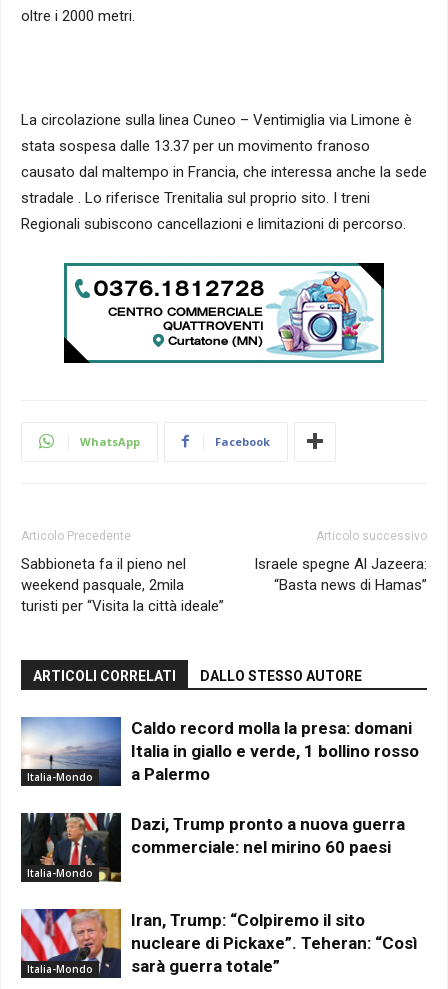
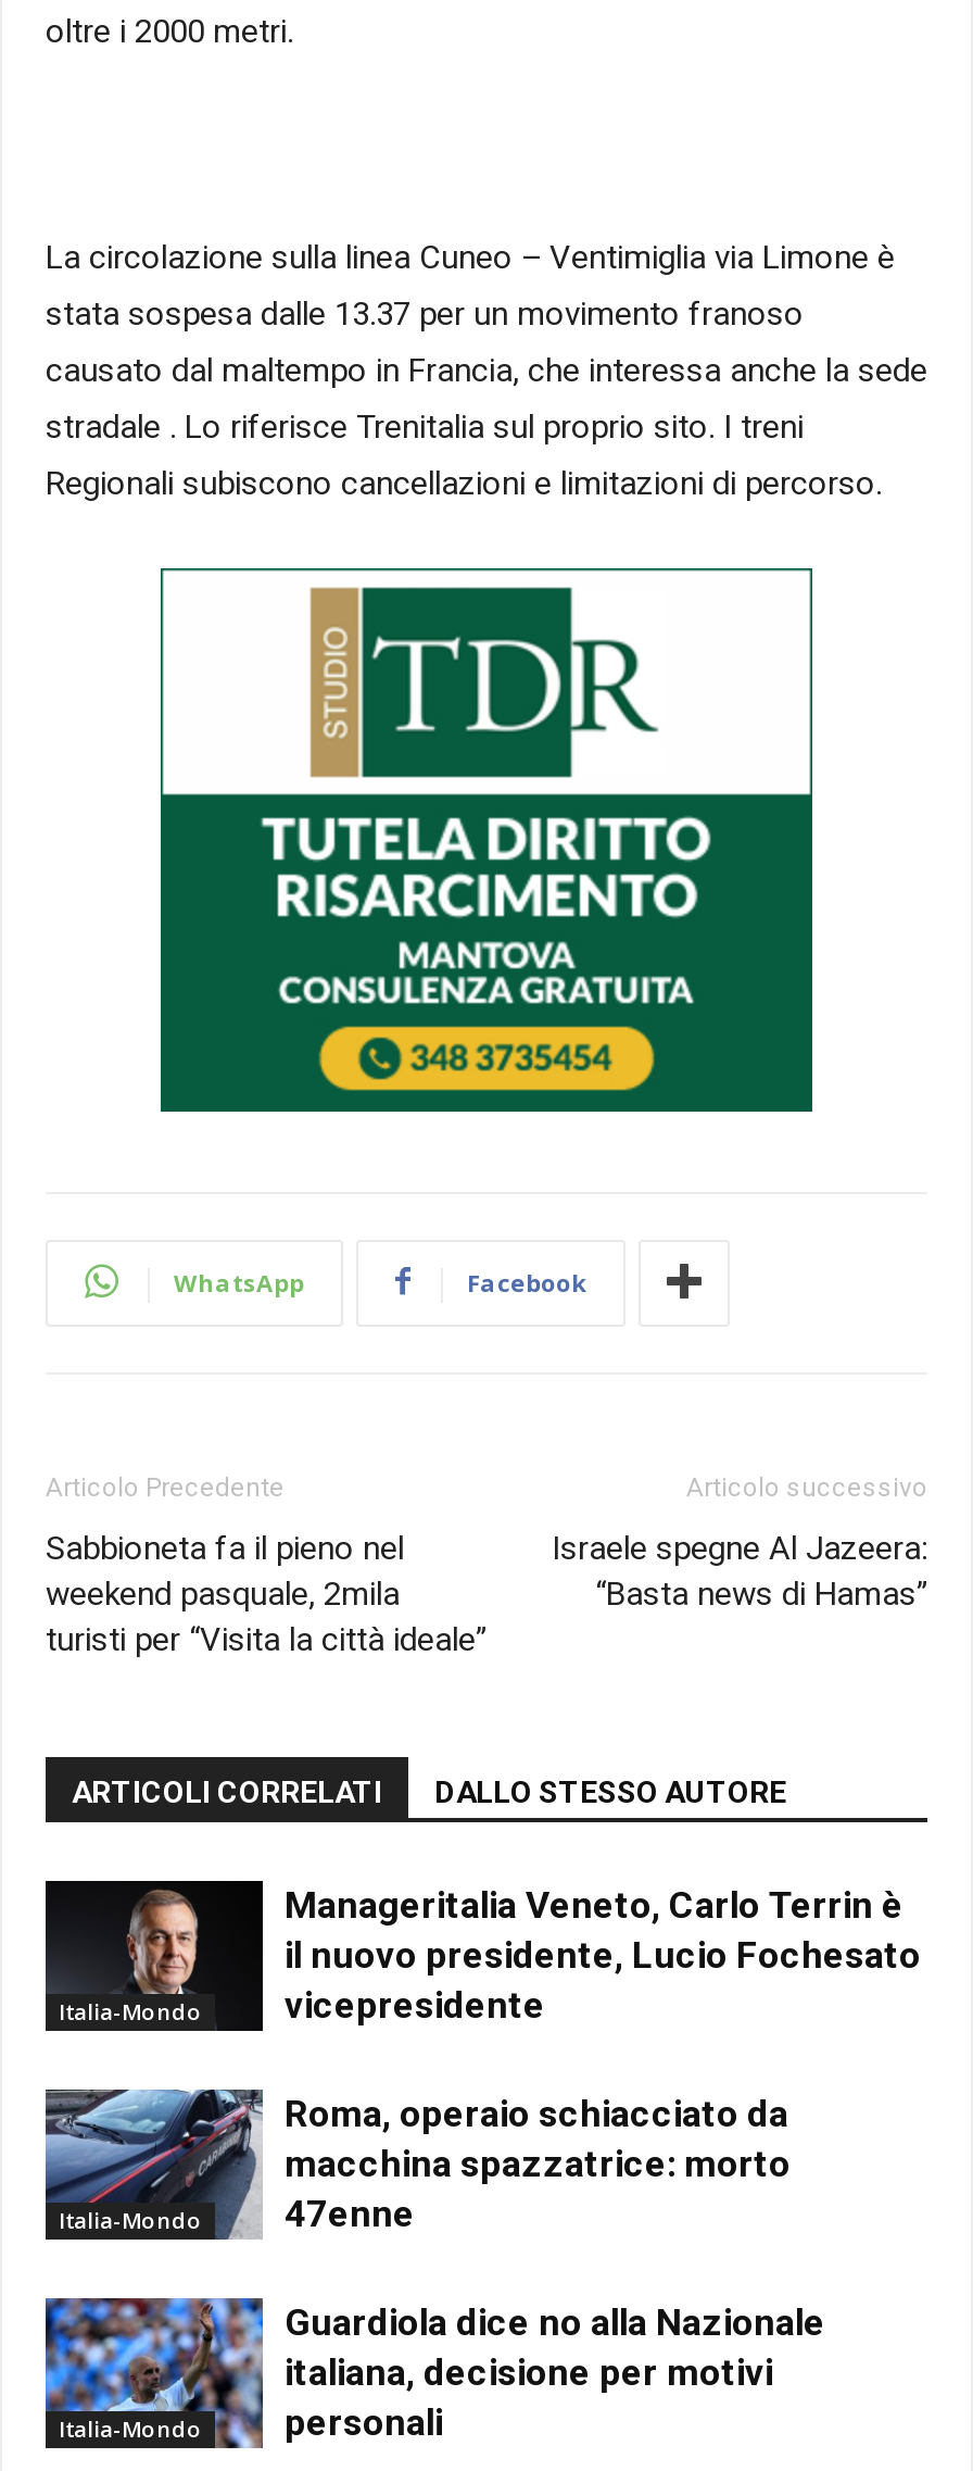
[63,262,385,364] [image] -> [159,566,814,1114] [image]
[20,716,419,786] [image] | Caldo record molla la presa: domani | Italia in giallo e verde, 1 bollino rosso | a Palermo -> [43,1879,921,2031] [image] | Manageritalia Veneto, Carlo Terrin è | il nuovo presidente, Lucio Fochesato | vicepresidente
[20,812,405,882] [image] | Dazi, Trump pronto a nuova guerra | commerciale: nel mirino 60 paesi -> [43,2087,791,2240] [image] | Roma, operaio schiacciato da | macchina spazzatrice: morto | 47enne
[20,908,418,979] [image] | Iran, Trump: “Colpiremo il sito | nucleare di Pickaxe”. Teheran: “Così | sarà guerra totale” -> [43,2296,825,2448] [image] | Guardiola dice no alla Nazionale | italiana, decisione per motivi | personali

